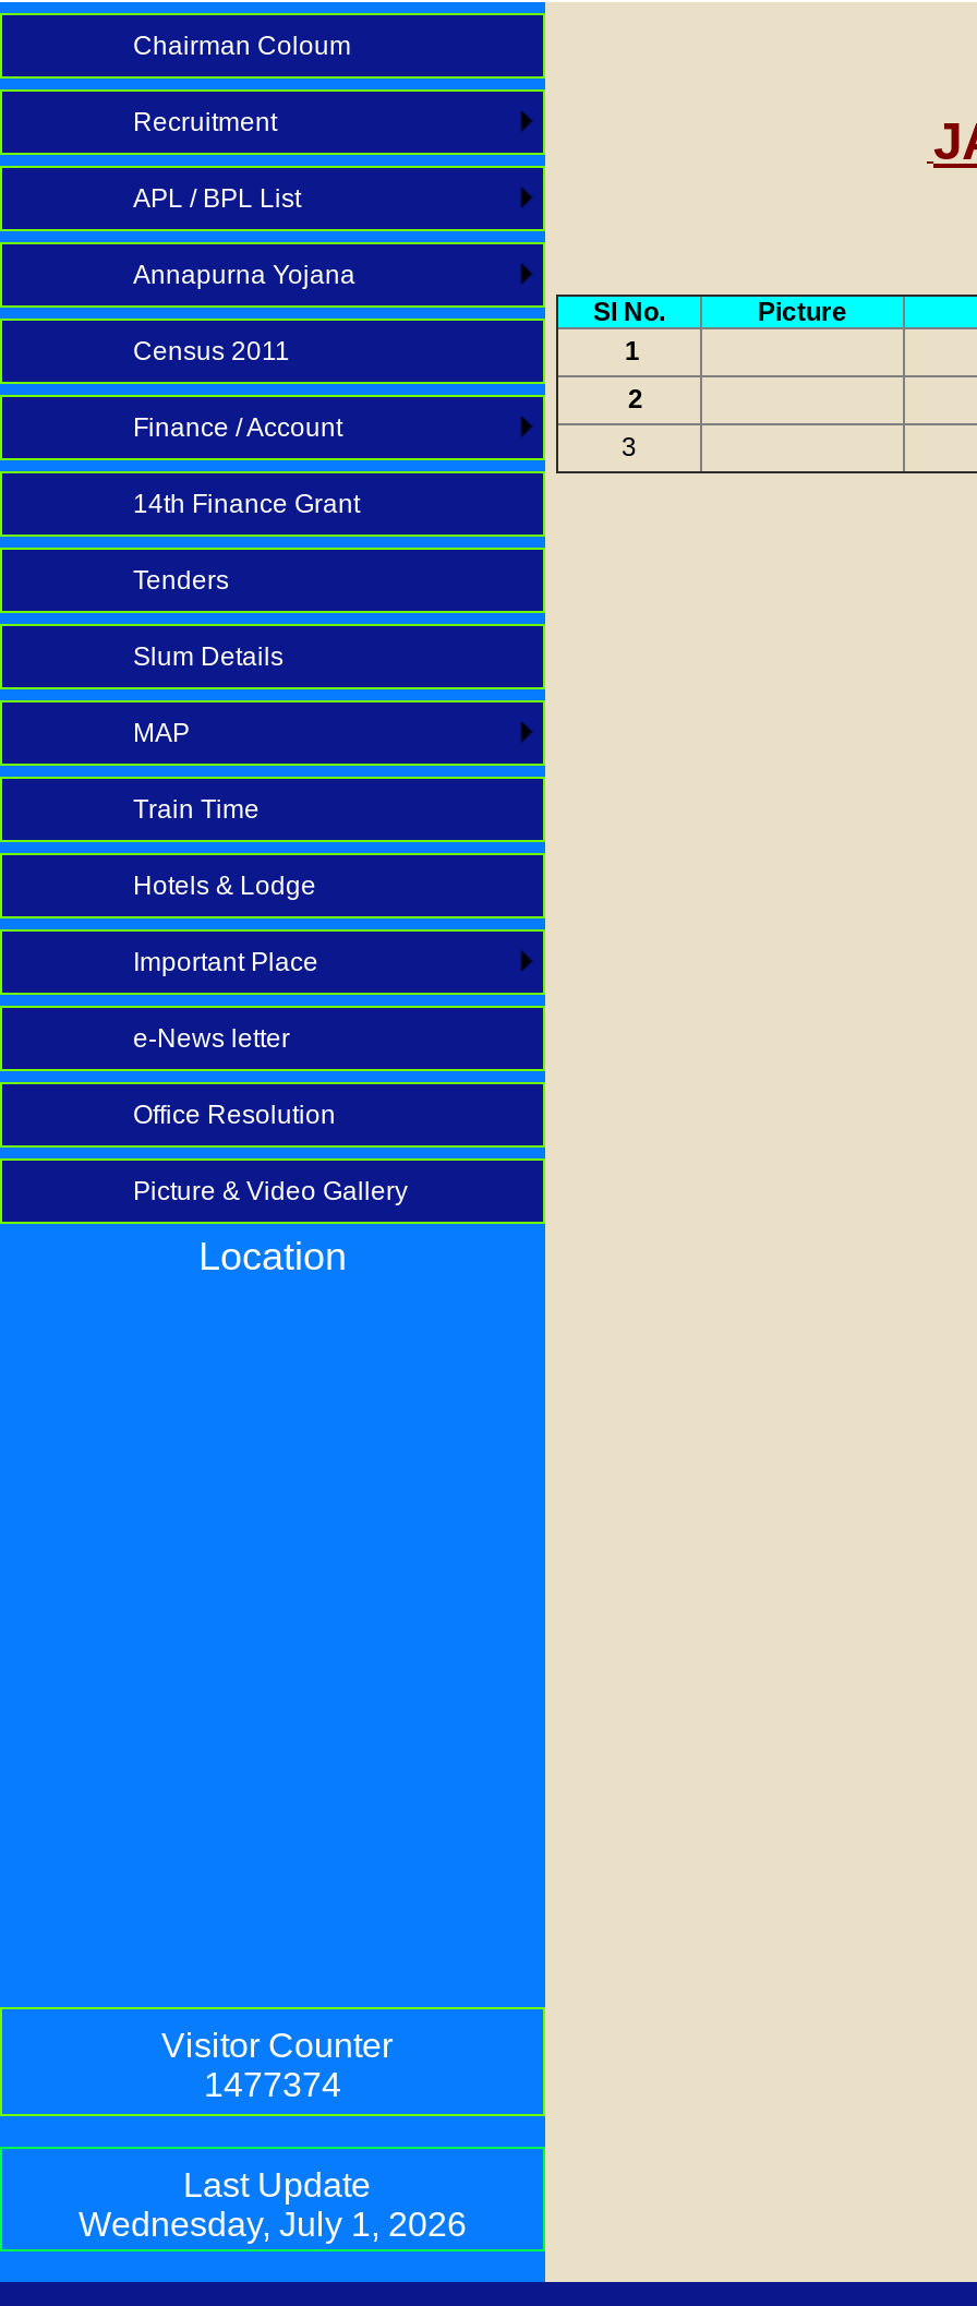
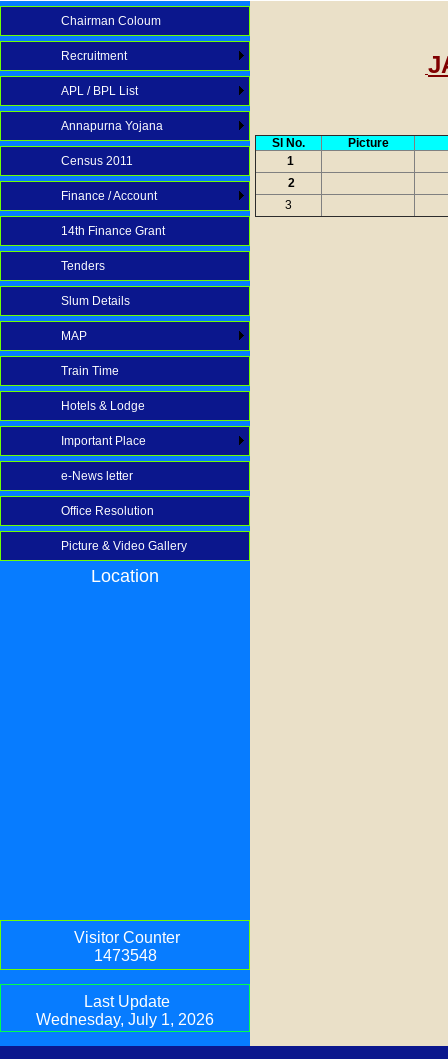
[204,2066,341,2103] 1477374 -> [93,947,156,964] 1473548

